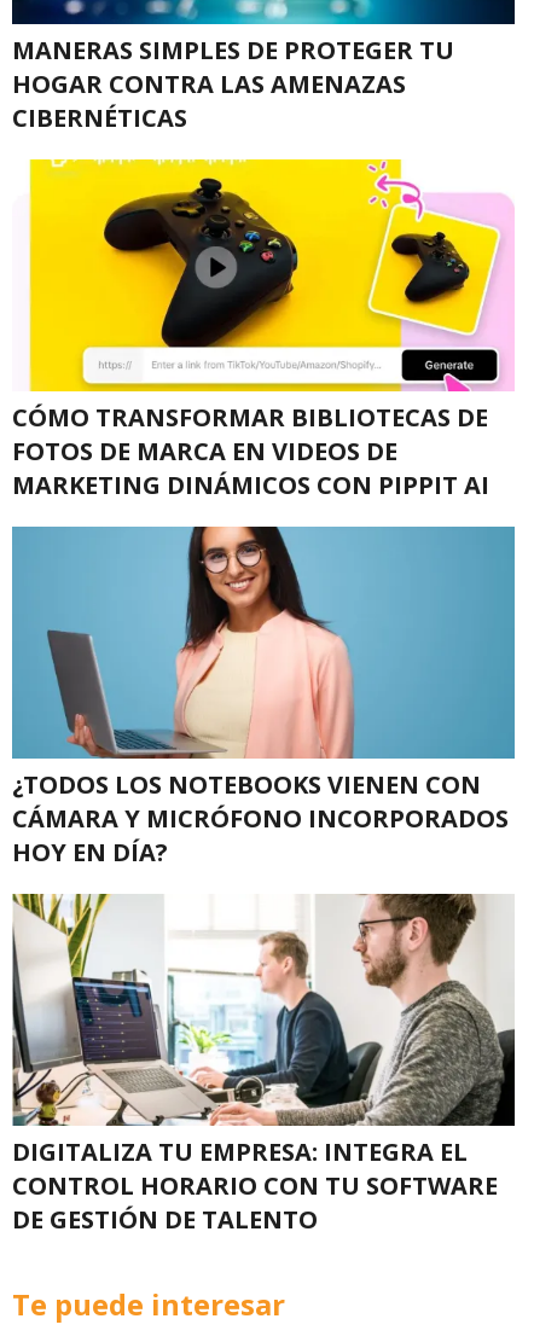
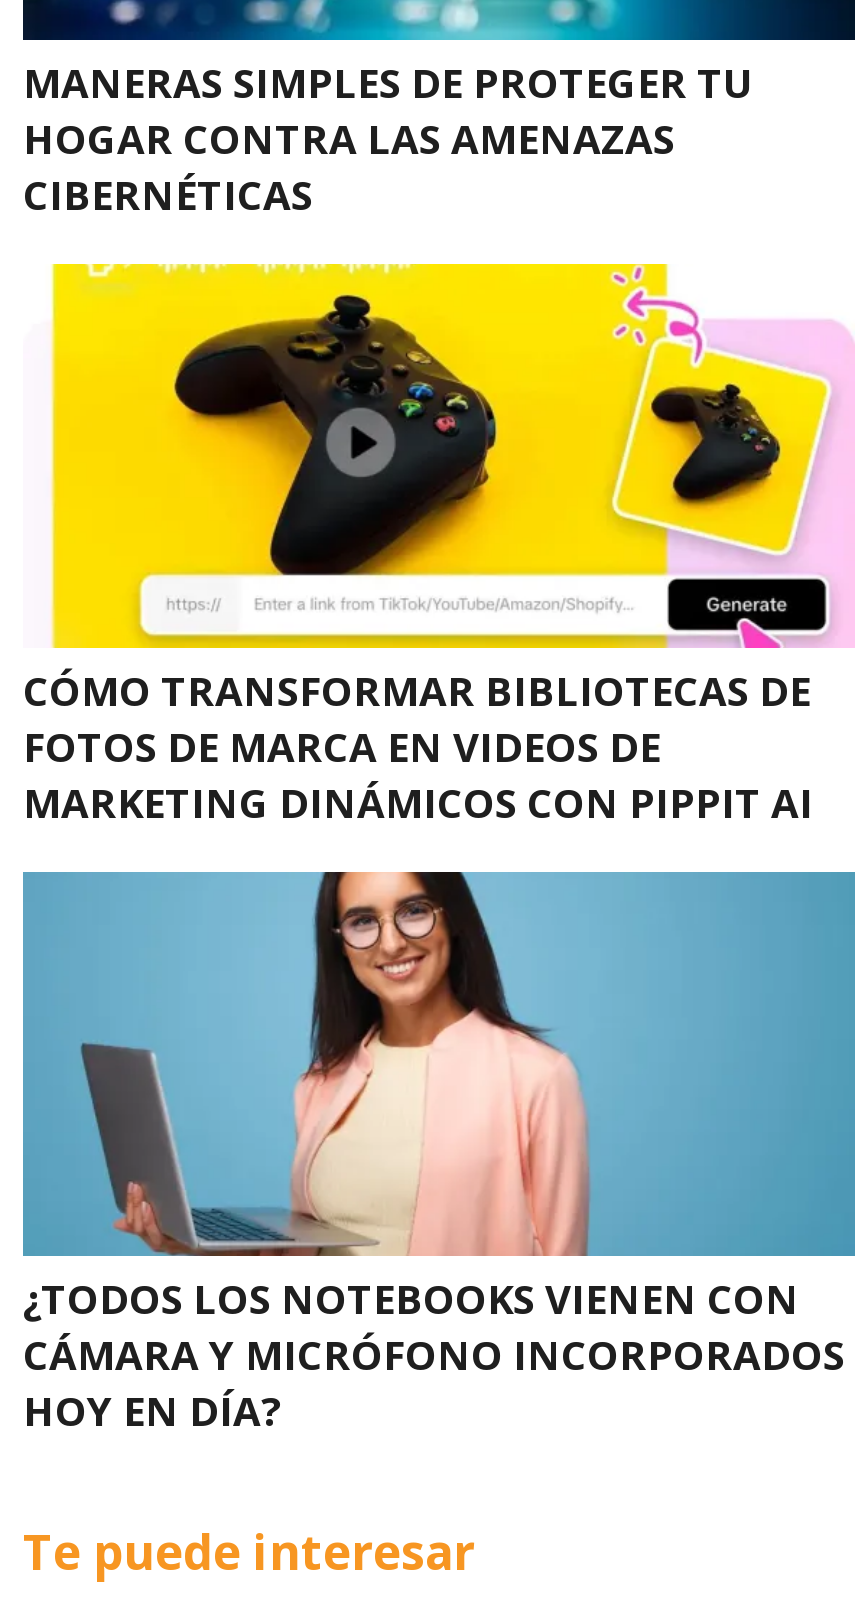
[12,893,516,1235] [image] | DIGITALIZA TU EMPRESA: INTEGRA EL | CONTROL HORARIO CON TU SOFTWARE | DE GESTIÓN DE TALENTO -> none

